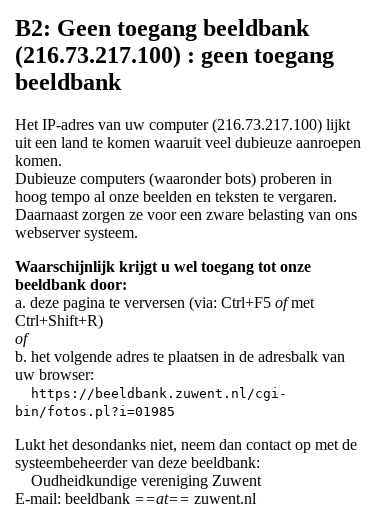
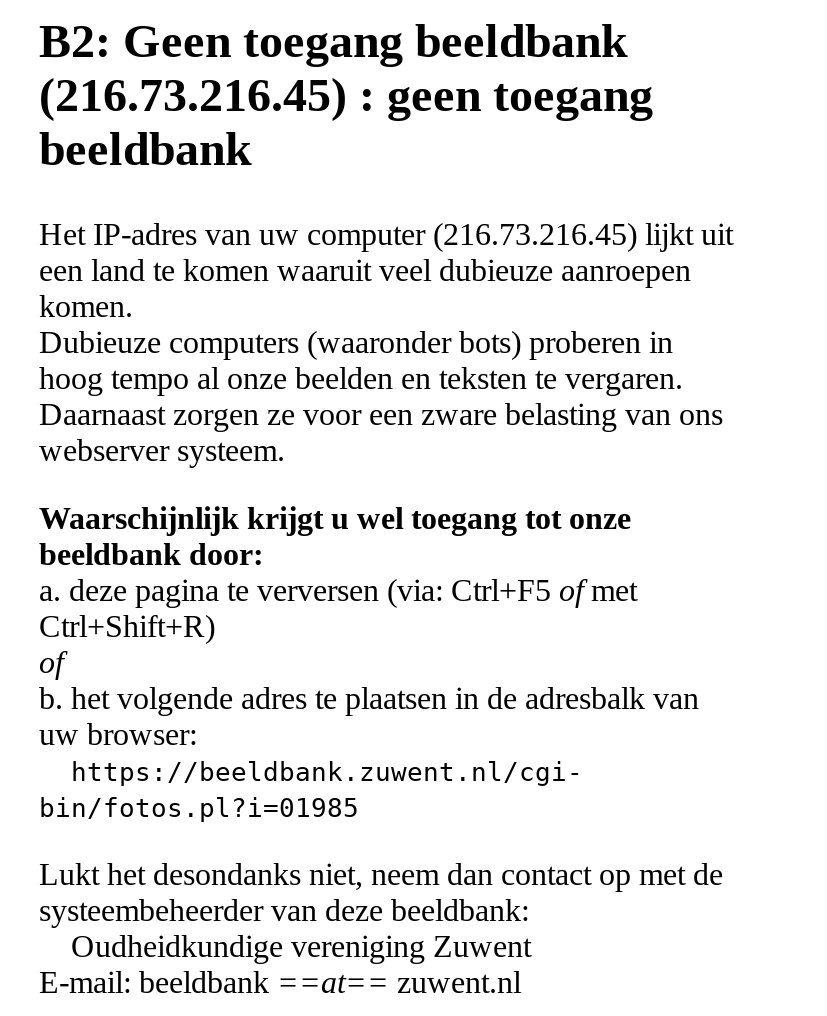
[15,42,334,68] (216.73.217.100) : geen toegang -> [39,69,653,121] (216.73.216.45) : geen toegang
[15,116,361,151] Het IP-adres van uw computer (216.73.217.100) lijkt | uit een land te komen waaruit veel dubieuze aanroepen -> [39,217,733,287] Het IP-adres van uw computer (216.73.216.45) lijkt uit | een land te komen waaruit veel dubieuze aanroepen

